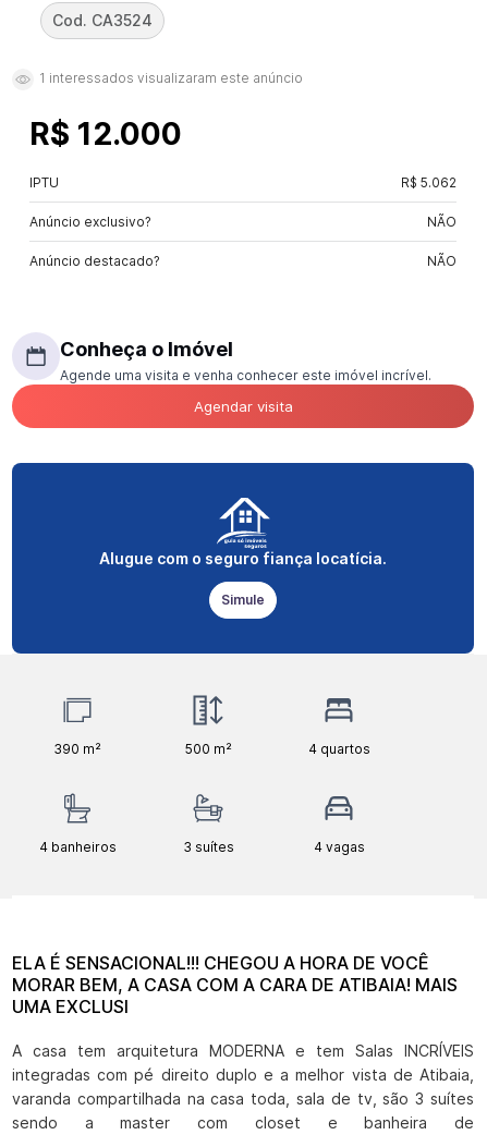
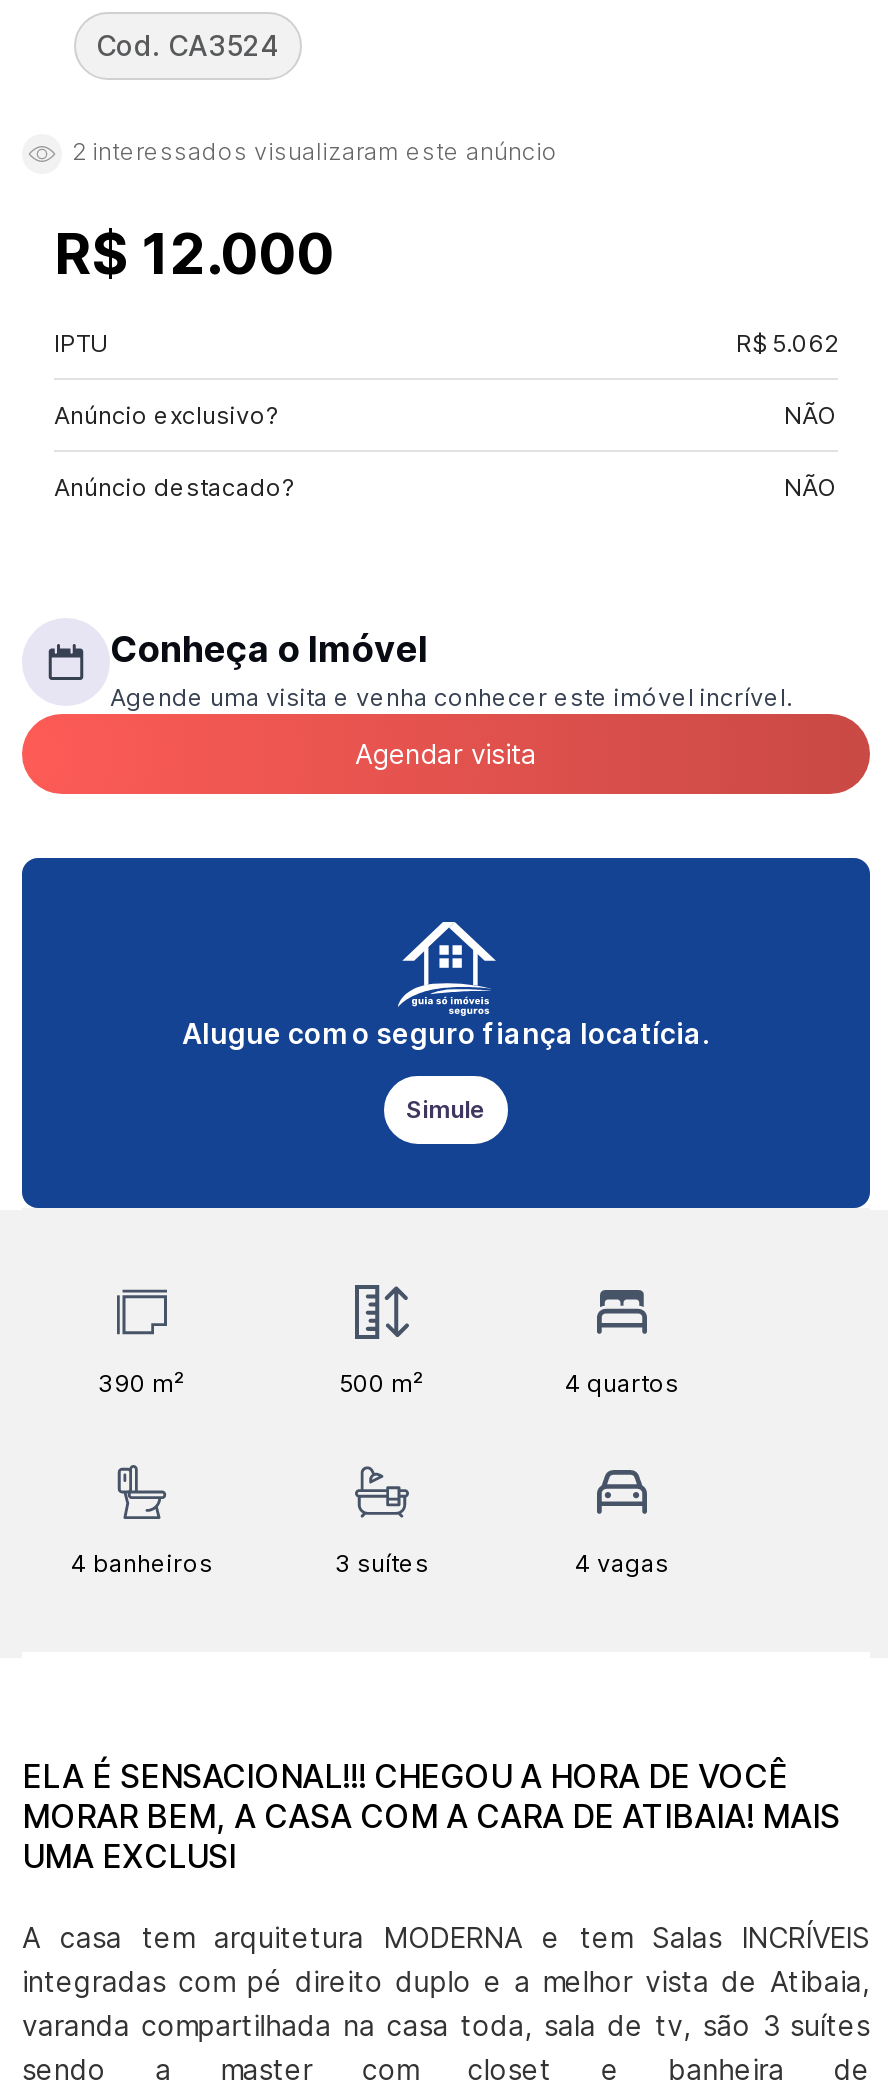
[39,70,303,86] 1 interessados visualizaram este anúncio -> [72,136,558,166] 2 interessados visualizaram este anúncio

